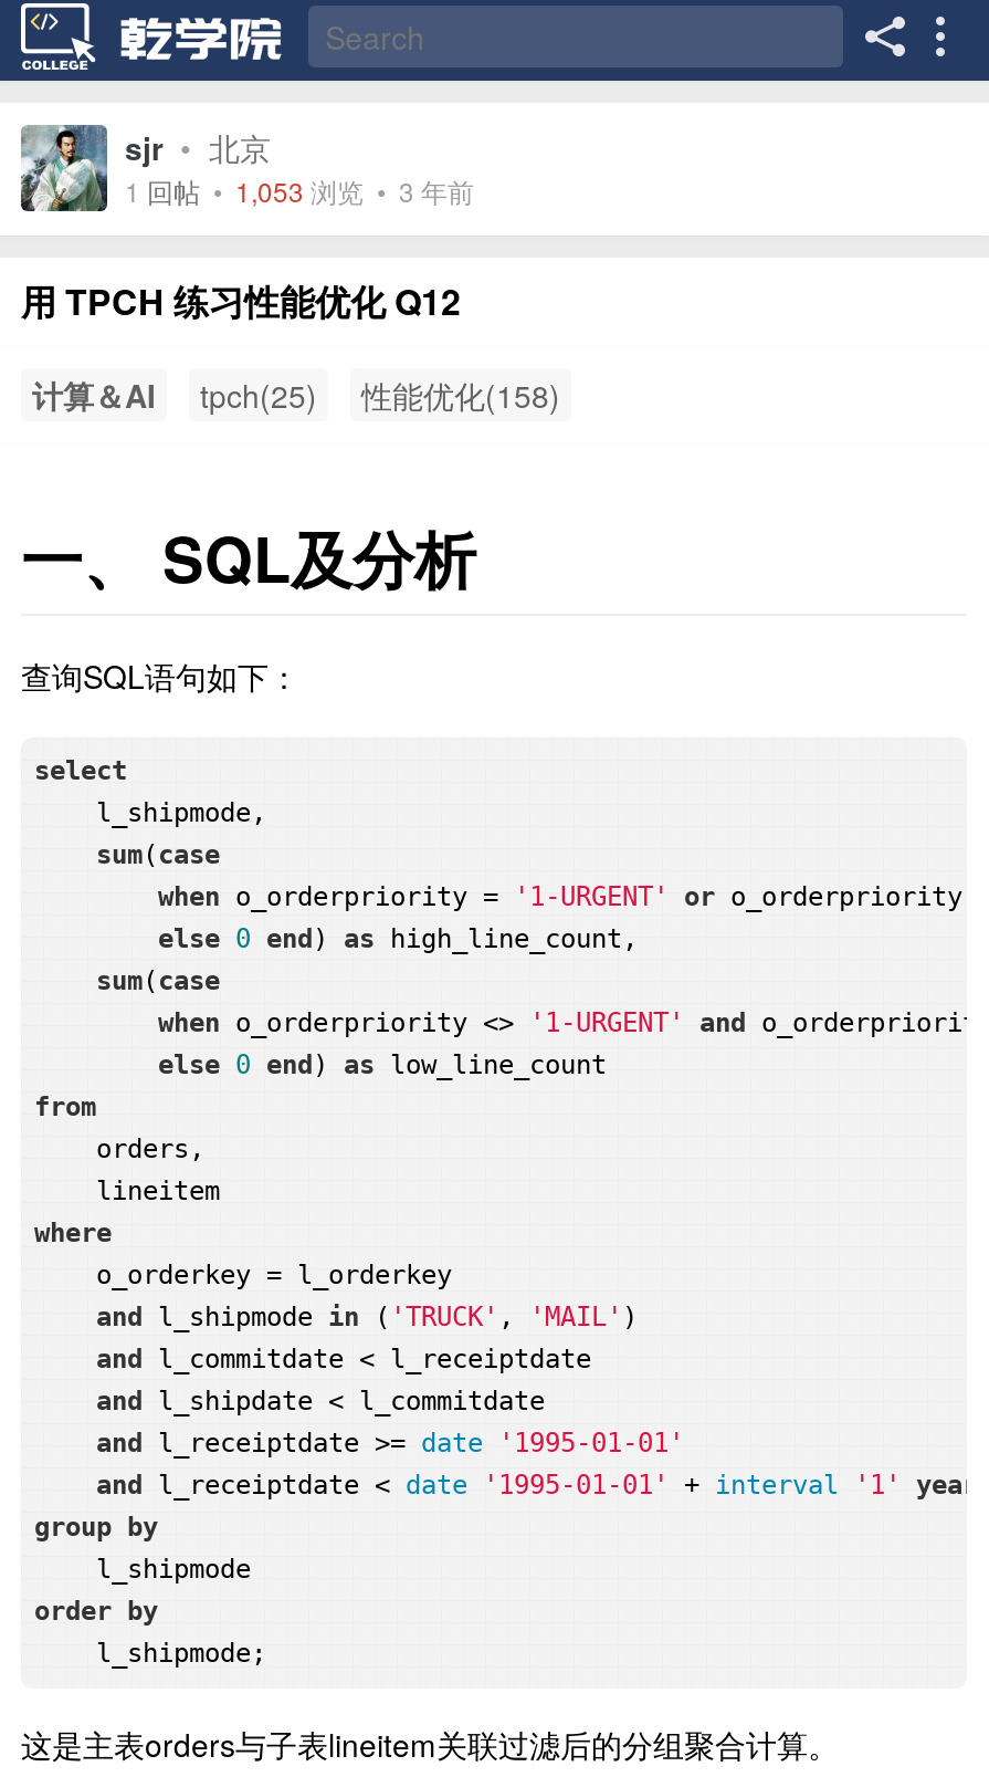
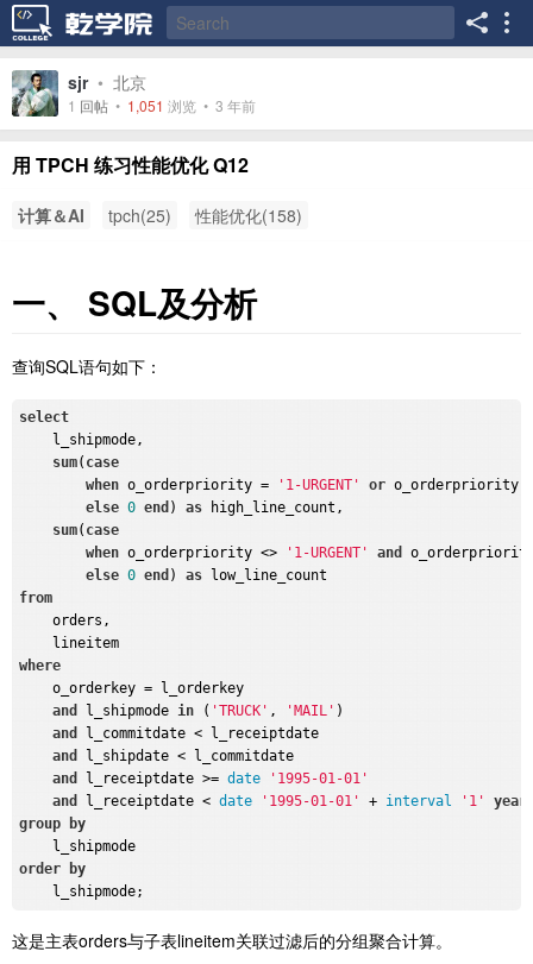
[125,171,474,209] 1 回帖 • 1,053浏览 • 3 年前 -> [68,95,256,115] 1 回帖 • 1,051浏览 • 3 年前

